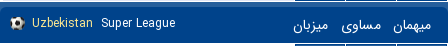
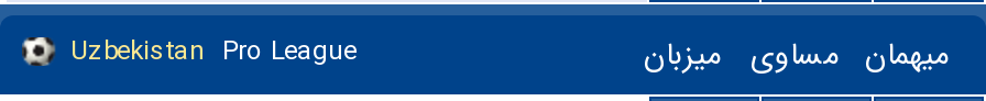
[32,14,175,33] Uzbekistan Super League -> [70,31,357,72] Uzbekistan Pro League

